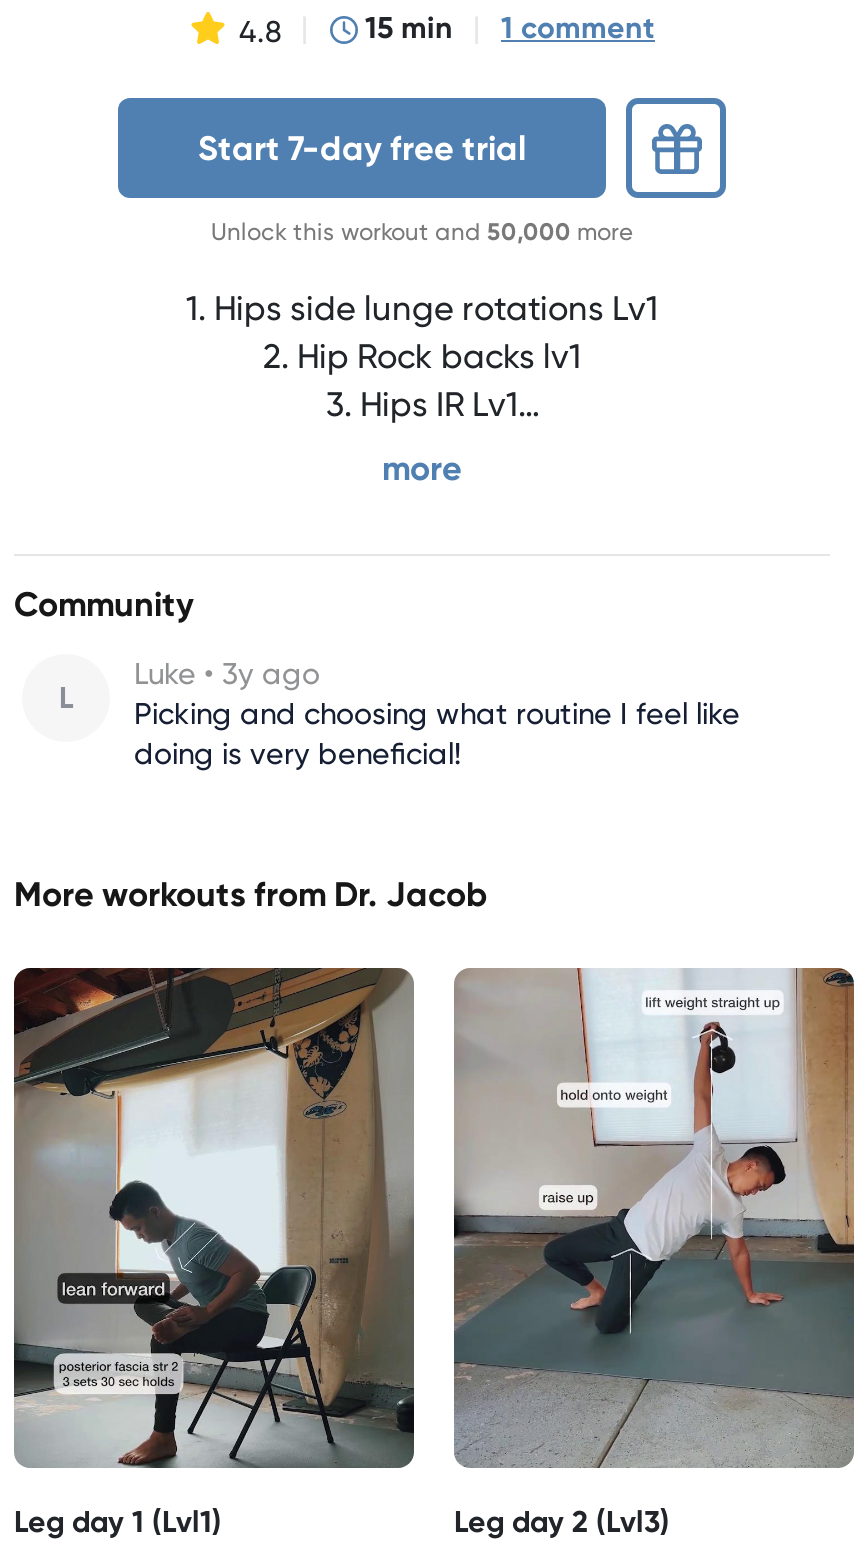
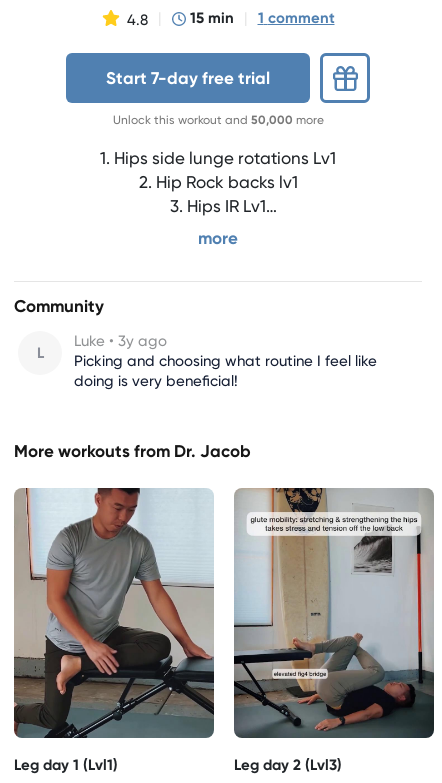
[14,966,414,1468] [image] -> [13,487,214,738] [image]
[452,966,856,1468] [image] -> [233,487,434,738] [image]

